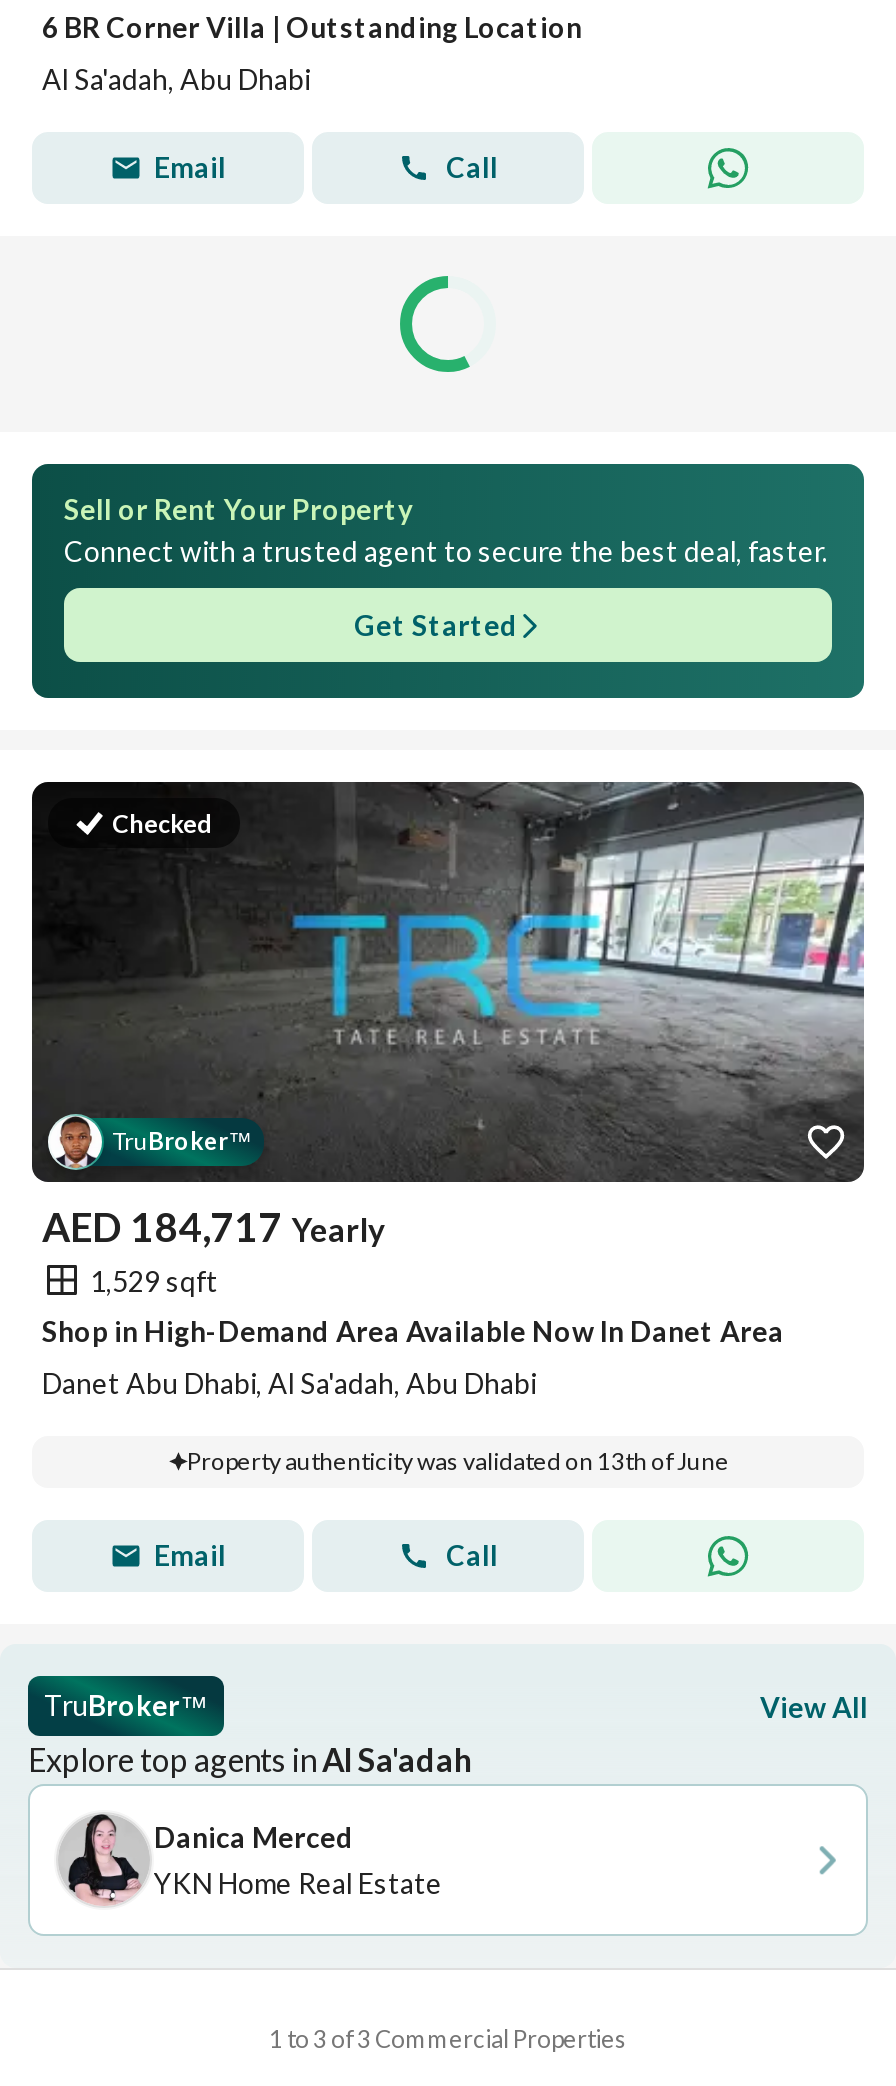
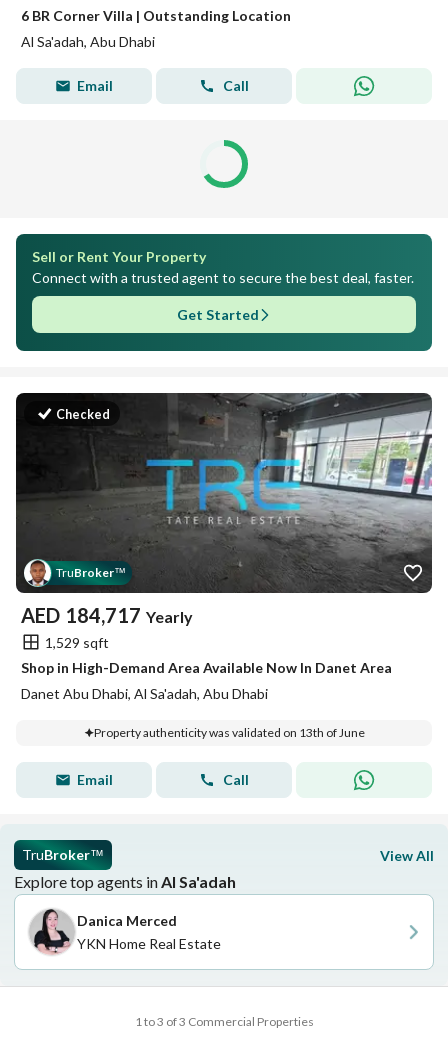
[398,274,496,364] [image] -> [200,139,249,185] [image]

